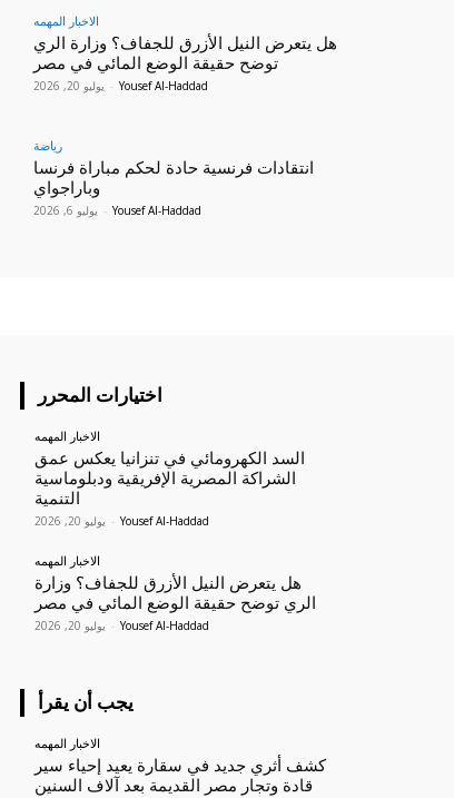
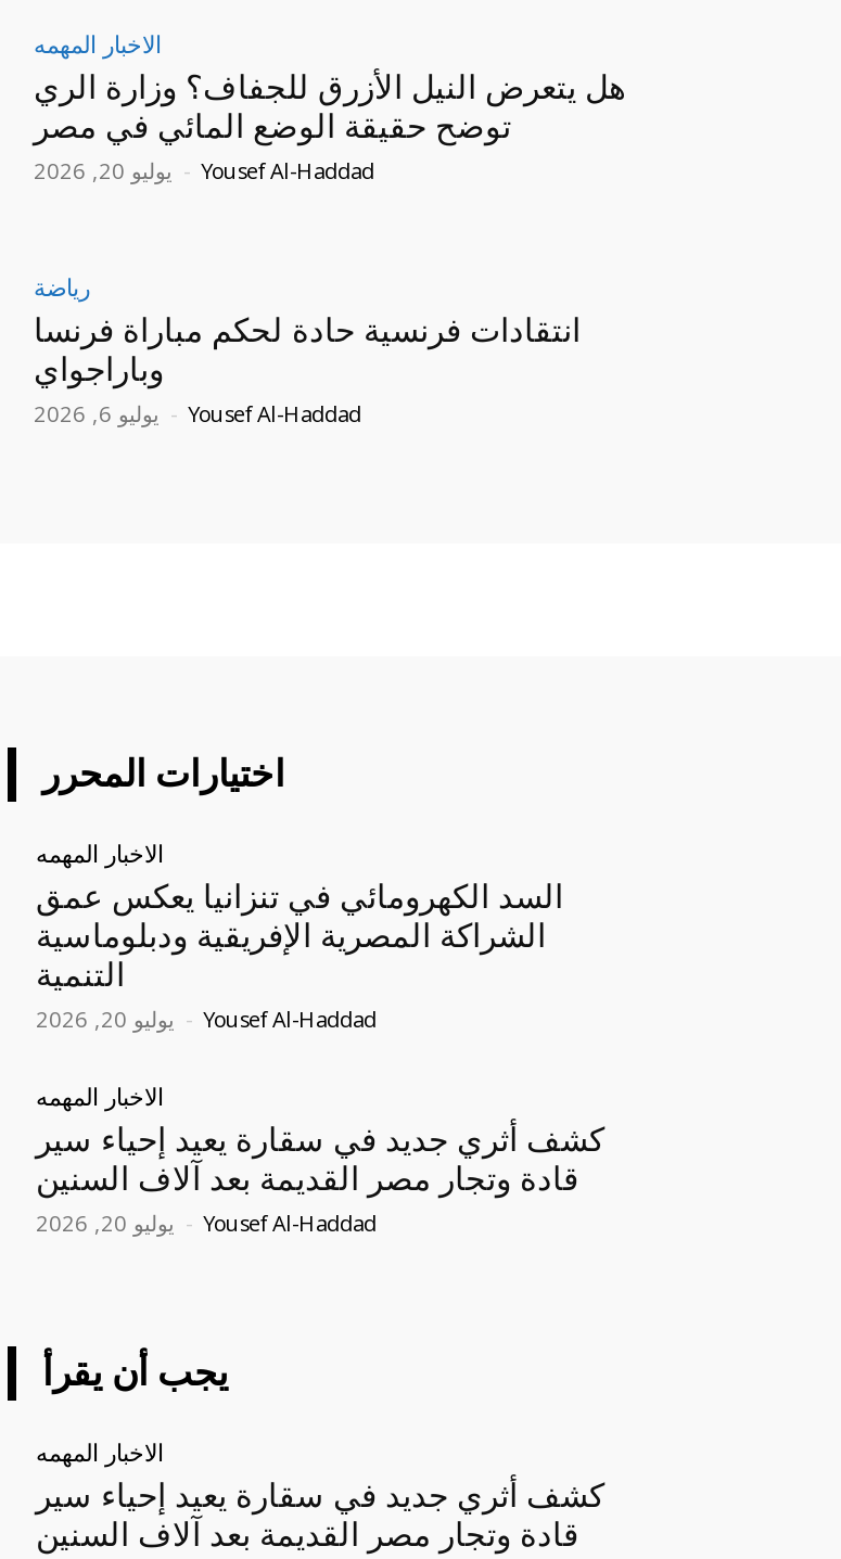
[34,573,316,613] هل يتعرض النيل الأزرق للجفاف؟ وزارة | الري توضح حقيقة الوضع المائي في مصر -> [36,1120,604,1198] كشف أثري جديد في سقارة يعيد إحياء سير | قادة وتجار مصر القديمة بعد آلاف السنين

